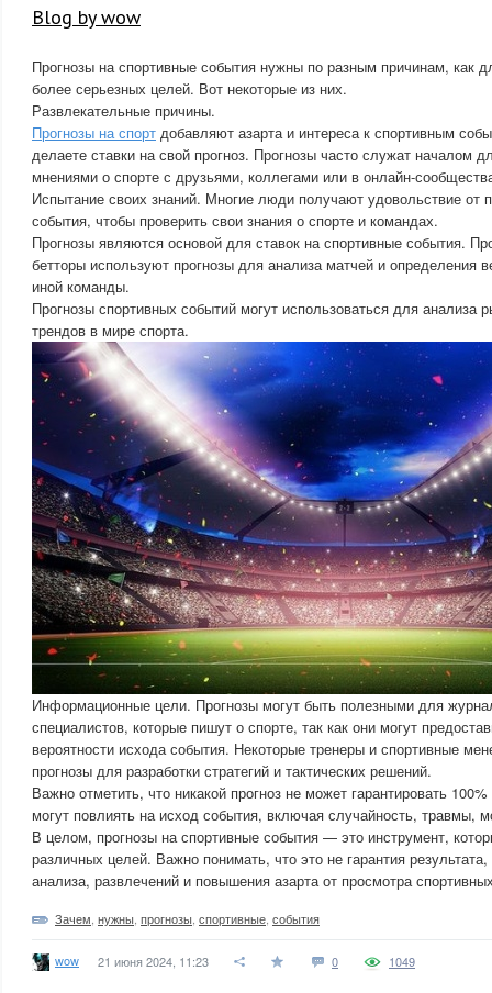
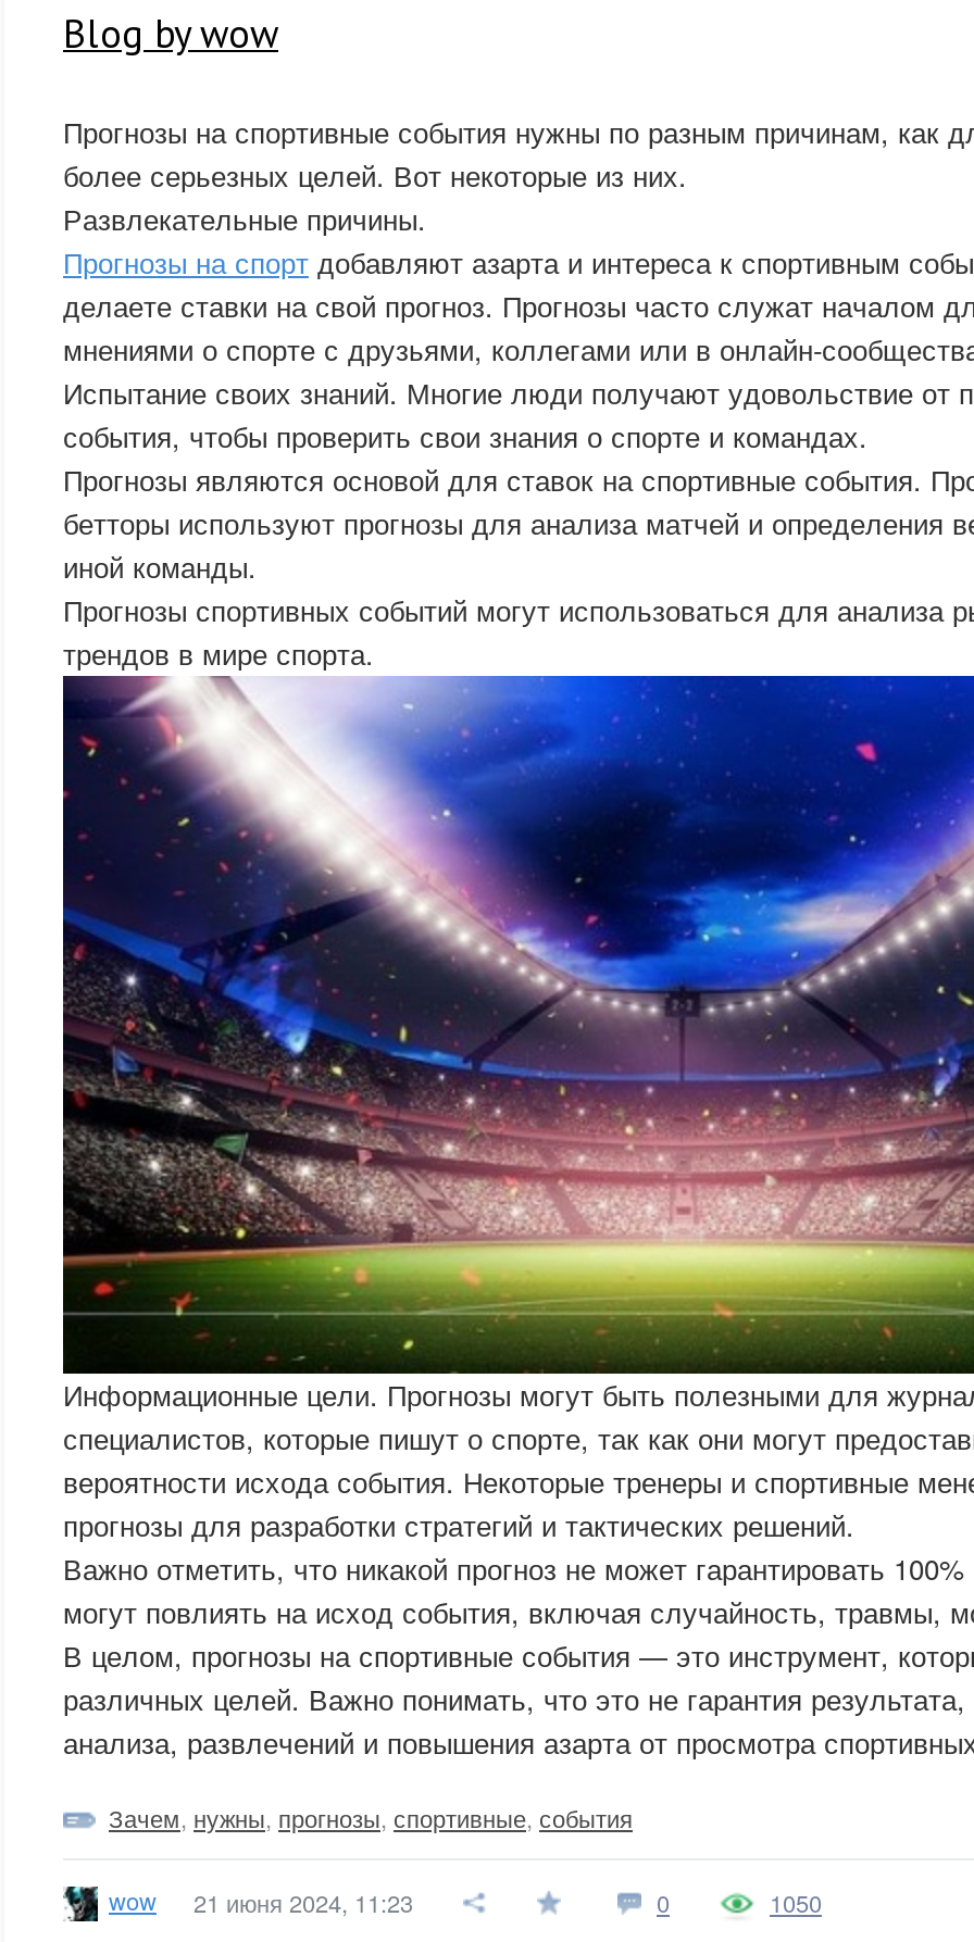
[389,952,415,970] 1049 -> [770,1884,822,1919] 1050

